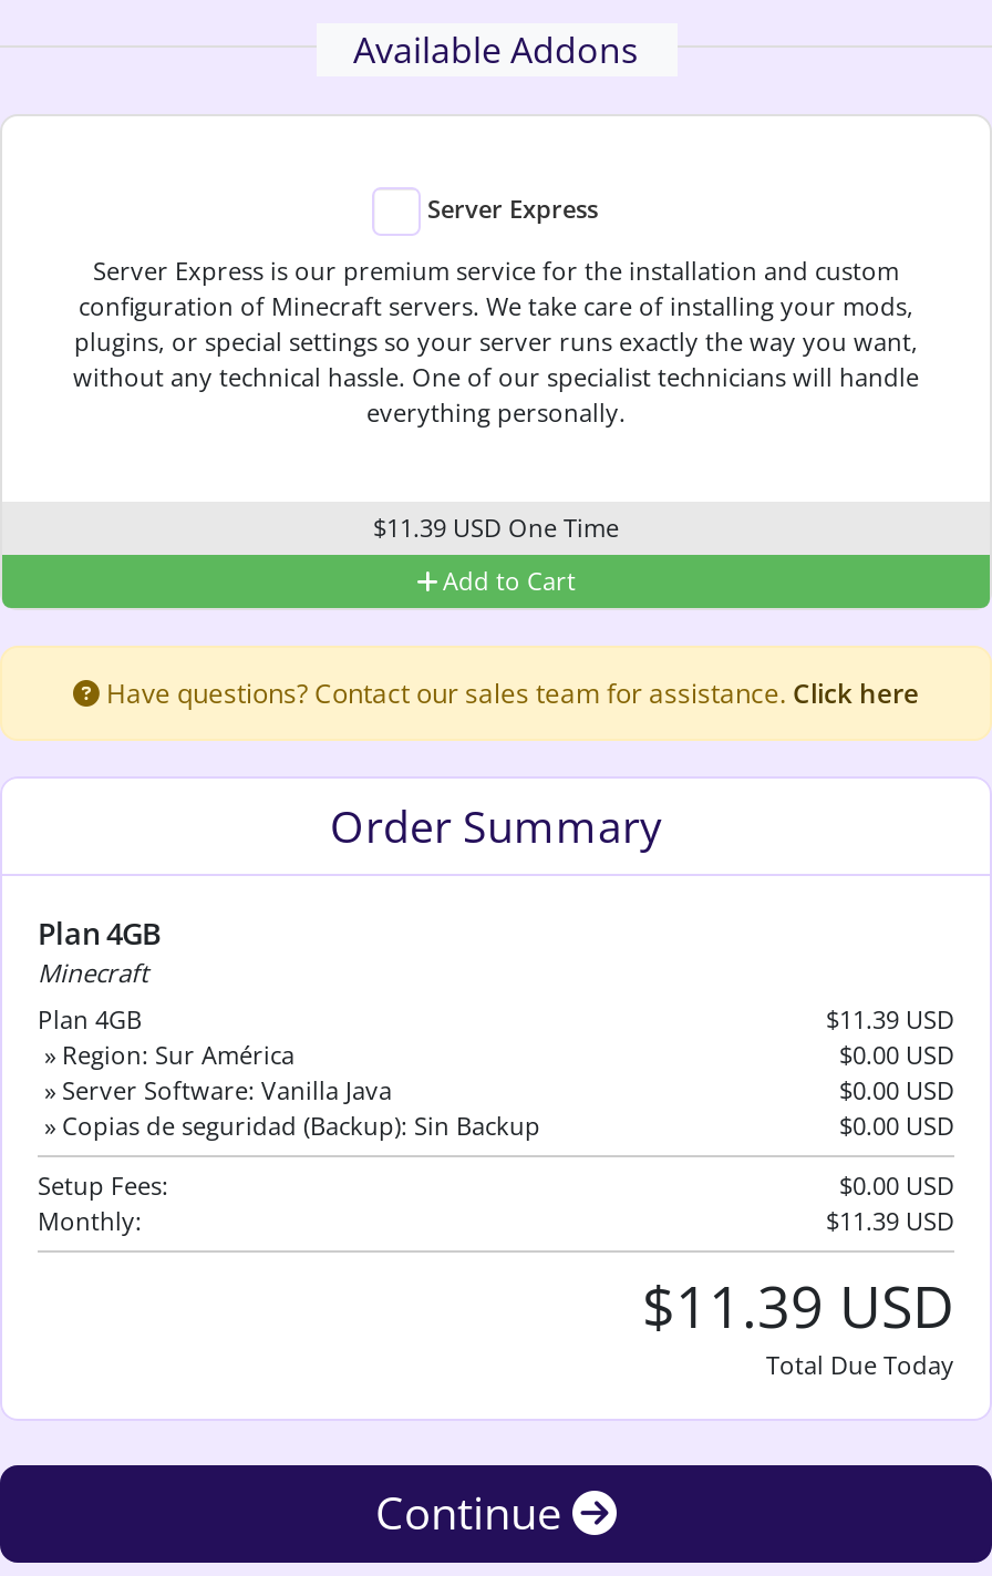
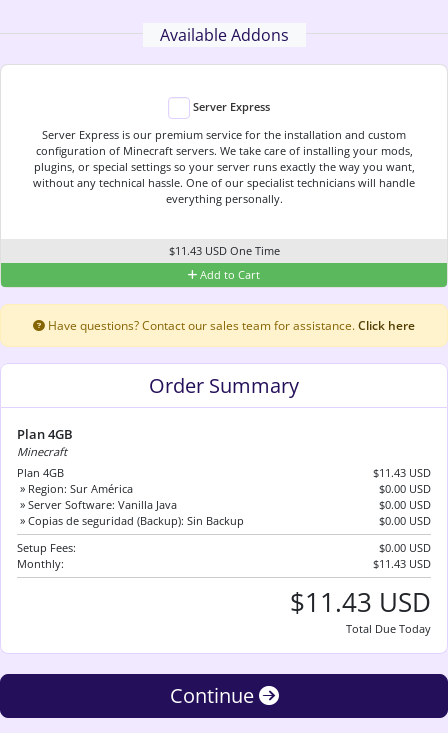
[373,510,619,543] $11.39 USD One Time -> [168,243,279,258] $11.43 USD One Time
[826,1002,954,1035] $11.39 USD -> [373,465,431,480] $11.43 USD
[826,1203,954,1237] $11.39 USD -> [373,556,431,571] $11.43 USD
[642,1265,954,1345] $11.39 USD -> [290,584,431,620] $11.43 USD

